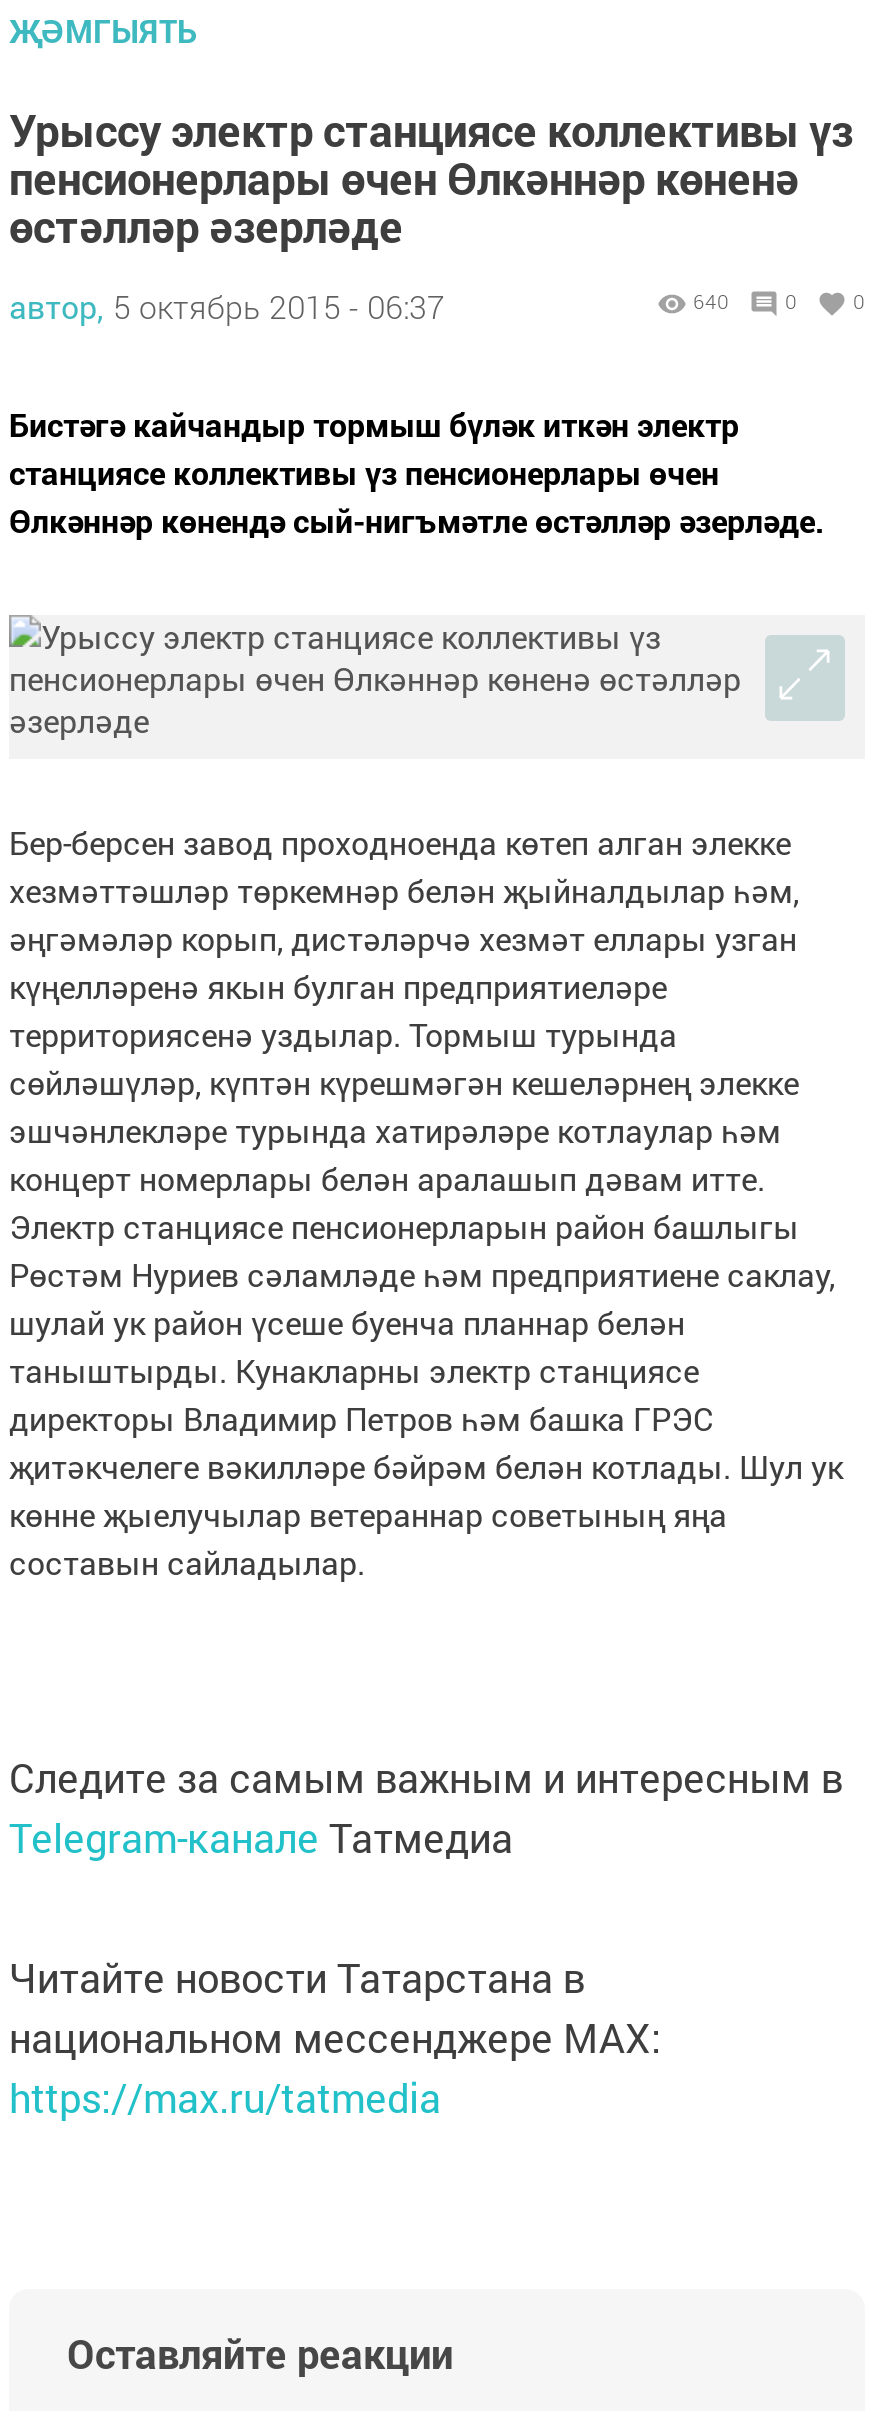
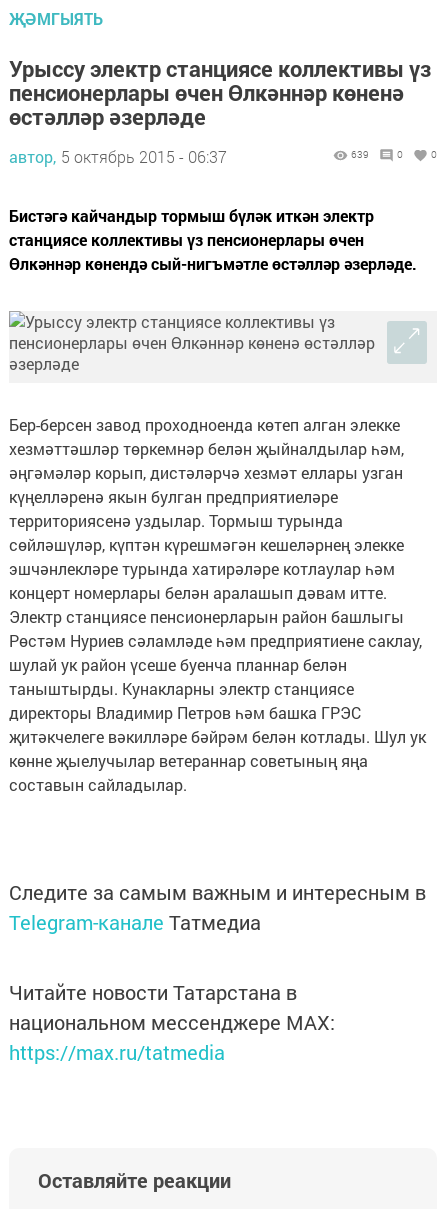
[693,290,729,316] 640 -> [351,148,369,161] 639

